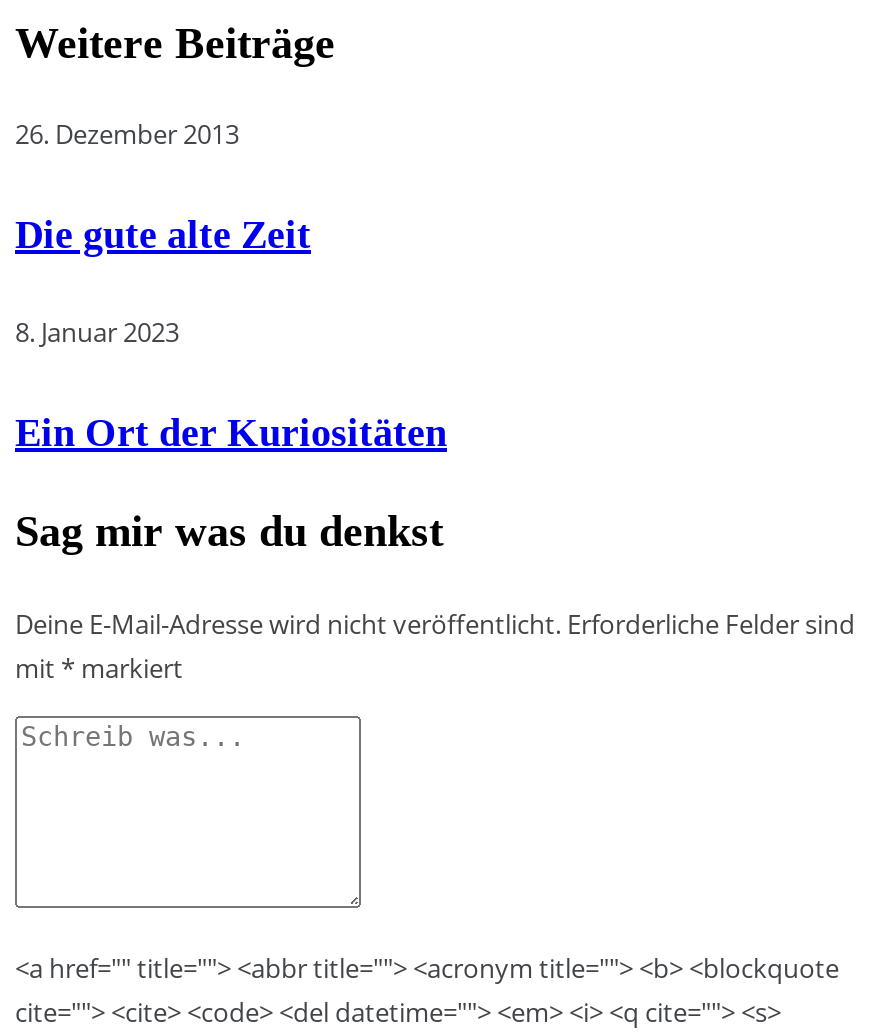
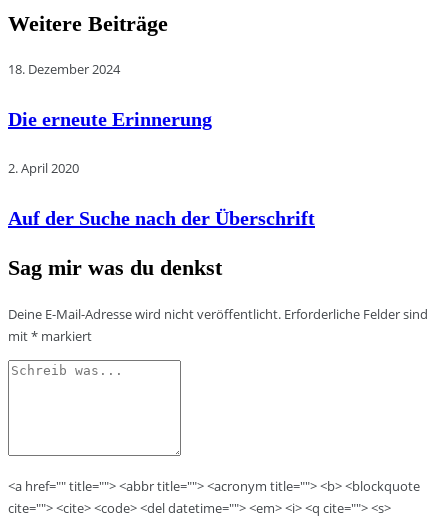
[15,116,239,152] 26. Dezember 2013 -> [8,60,120,78] 18. Dezember 2024
[15,211,311,255] Die gute alte Zeit -> [8,108,212,130] Die erneute Erinnerung
[15,315,179,351] 8. Januar 2023 -> [8,159,79,177] 2. April 2020
[15,410,447,454] Ein Ort der Kuriositäten -> [8,207,315,229] Auf der Suche nach der Überschrift

